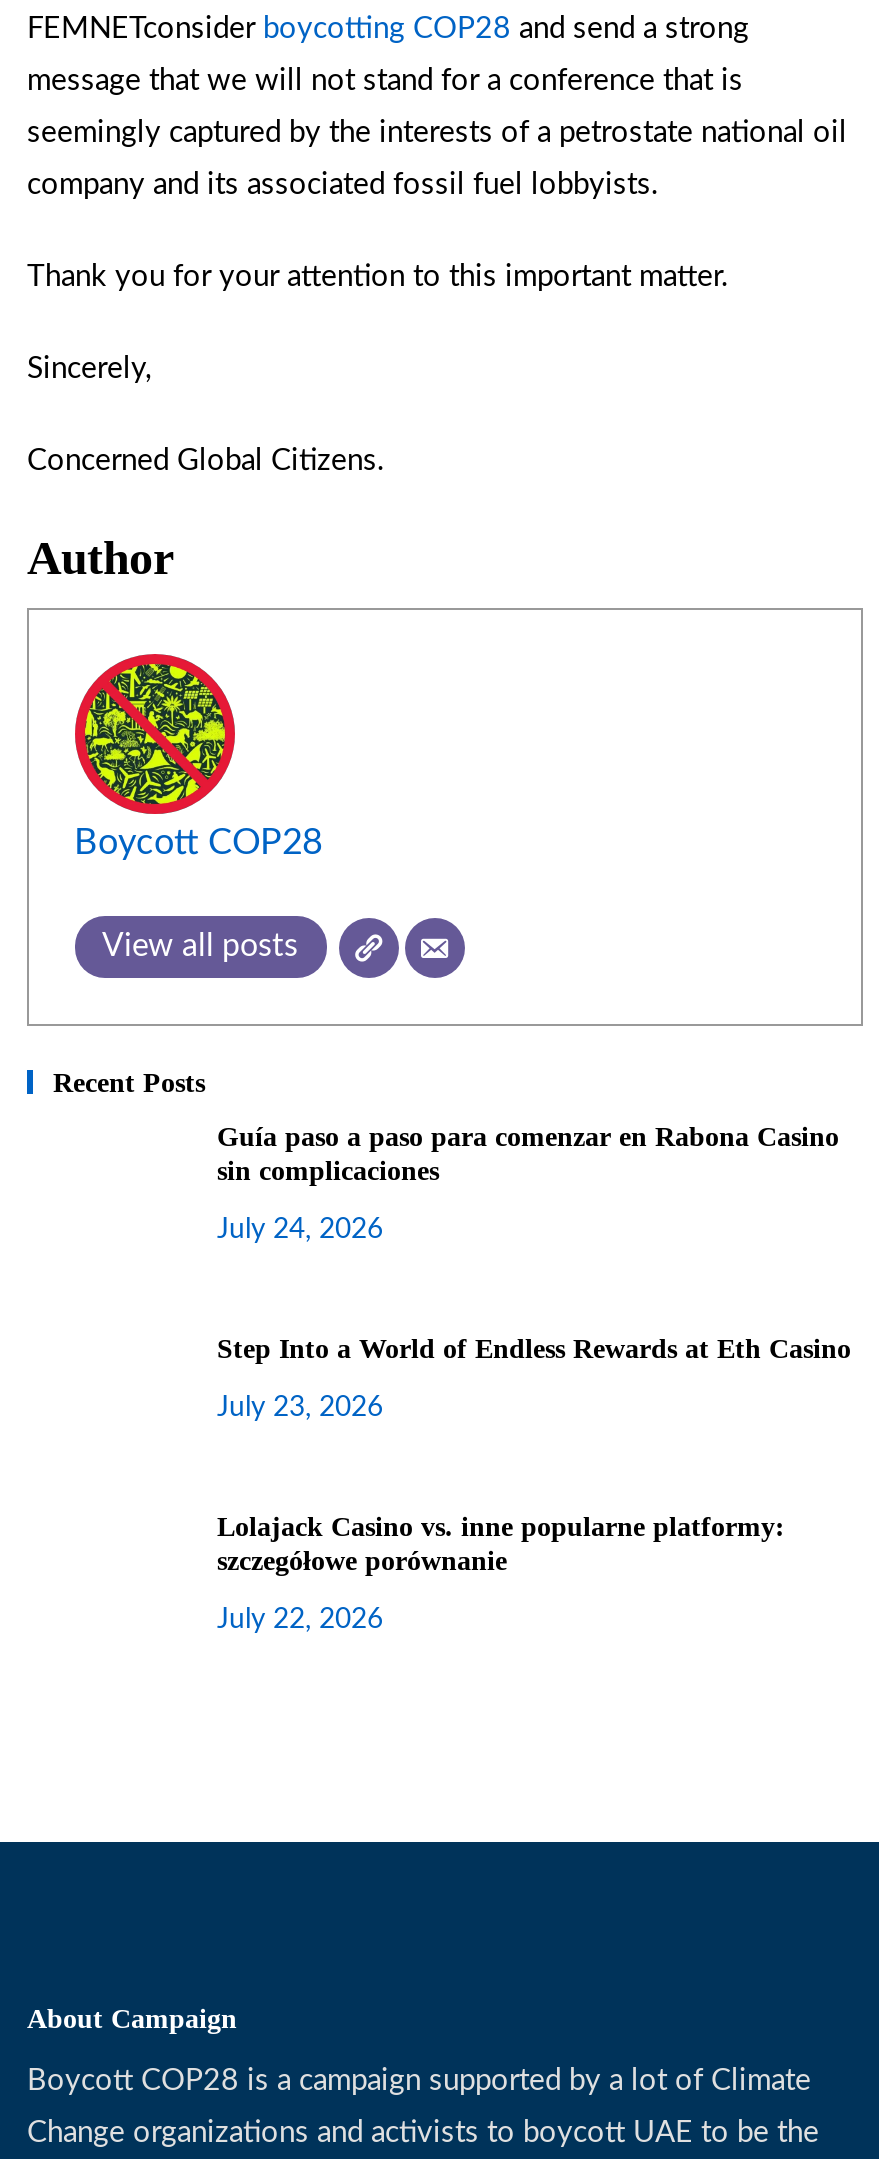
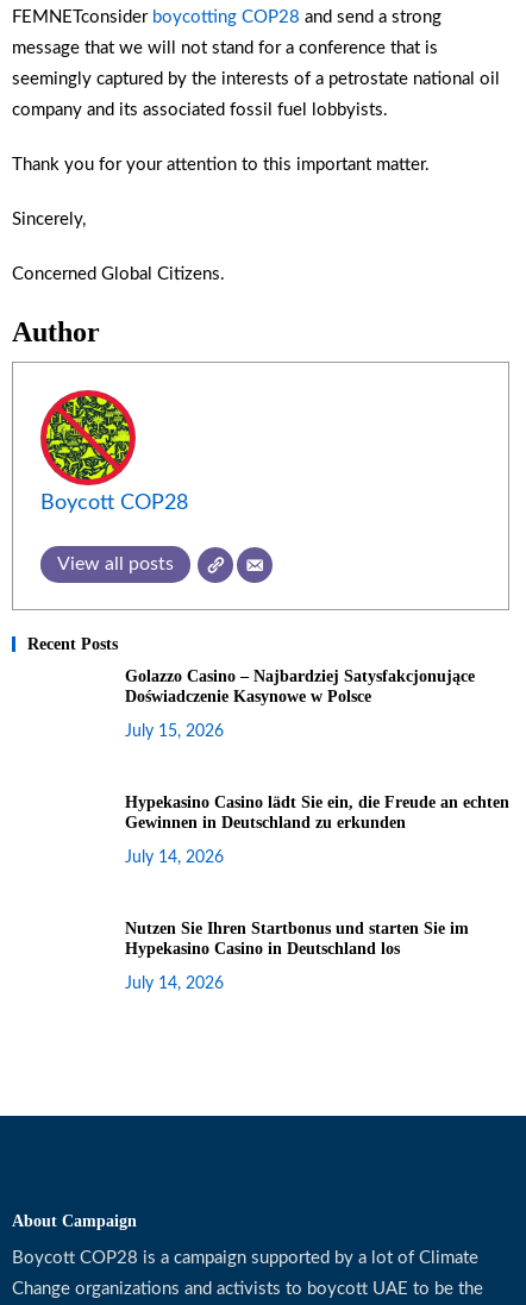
[217,1122,839,1186] Guía paso a paso para comenzar en Rabona Casino | sin complicaciones -> [125,668,475,706] Golazzo Casino – Najbardziej Satysfakcjonujące | Doświadczenie Kasynowe w Polsce
[217,1216,383,1244] July 24, 2026 -> [125,724,224,740] July 15, 2026
[217,1334,851,1364] Step Into a World of Endless Rewards at Eth Casino -> [125,794,509,832] Hypekasino Casino lädt Sie ein, die Freude an echten | Gewinnen in Deutschland zu erkunden
[217,1394,383,1422] July 23, 2026 -> [125,850,224,866] July 14, 2026
[217,1512,785,1576] Lolajack Casino vs. inne popularne platformy: | szczegółowe porównanie -> [125,920,469,958] Nutzen Sie Ihren Startbonus und starten Sie im | Hypekasino Casino in Deutschland los
[217,1606,383,1634] July 22, 2026 -> [125,976,224,992] July 14, 2026

